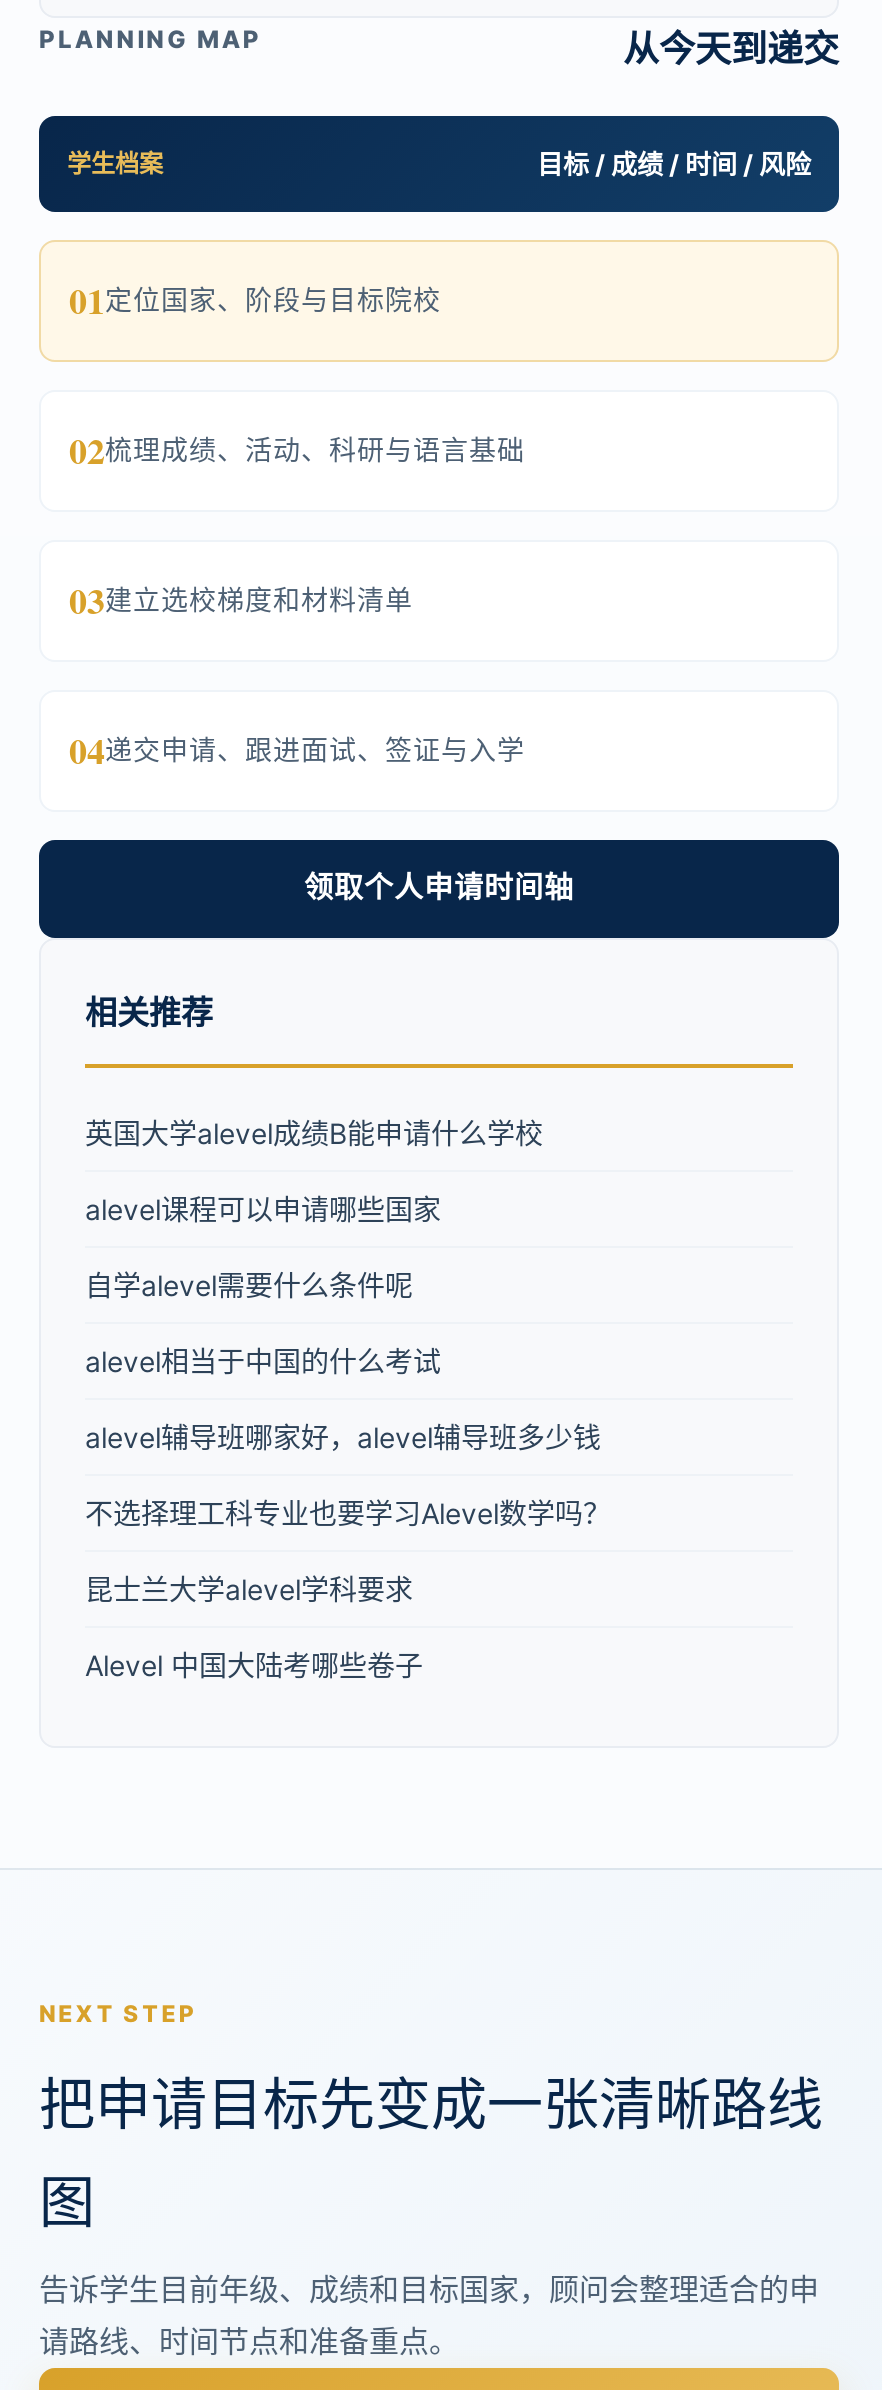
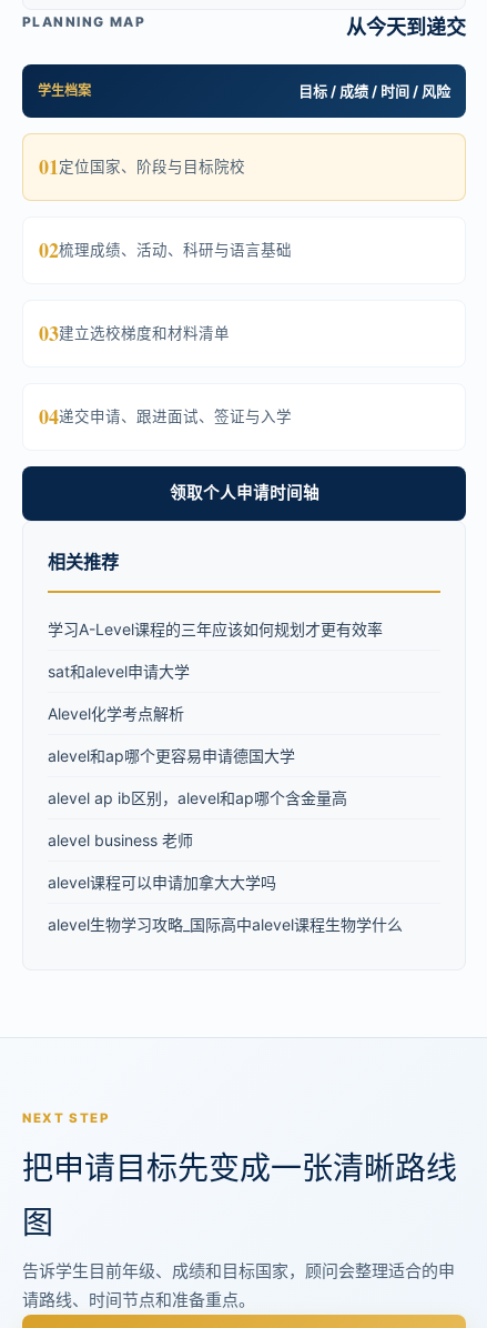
[85,1115,543,1149] 英国大学alevel成绩B能申请什么学校 -> [48,619,383,638] 学习A-Level课程的三年应该如何规划才更有效率
[85,1191,441,1225] alevel课程可以申请哪些国家 -> [48,661,190,680] sat和alevel申请大学
[85,1267,413,1301] 自学alevel需要什么条件呢 -> [48,704,184,722] Alevel化学考点解析
[85,1343,441,1377] alevel相当于中国的什么考试 -> [48,746,295,765] alevel和ap哪个更容易申请德国大学
[85,1419,601,1453] alevel辅导班哪家好，alevel辅导班多少钱 -> [48,788,347,807] alevel ap ib区别，alevel和ap哪个含金量高
[85,1495,611,1529] 不选择理工科专业也要学习Alevel数学吗？ -> [48,830,193,849] alevel business 老师
[85,1571,413,1605] 昆士兰大学alevel学科要求 -> [48,872,276,891] alevel课程可以申请加拿大大学吗
[85,1647,423,1681] Alevel 中国大陆考哪些卷子 -> [48,914,403,933] alevel生物学习攻略_国际高中alevel课程生物学什么

